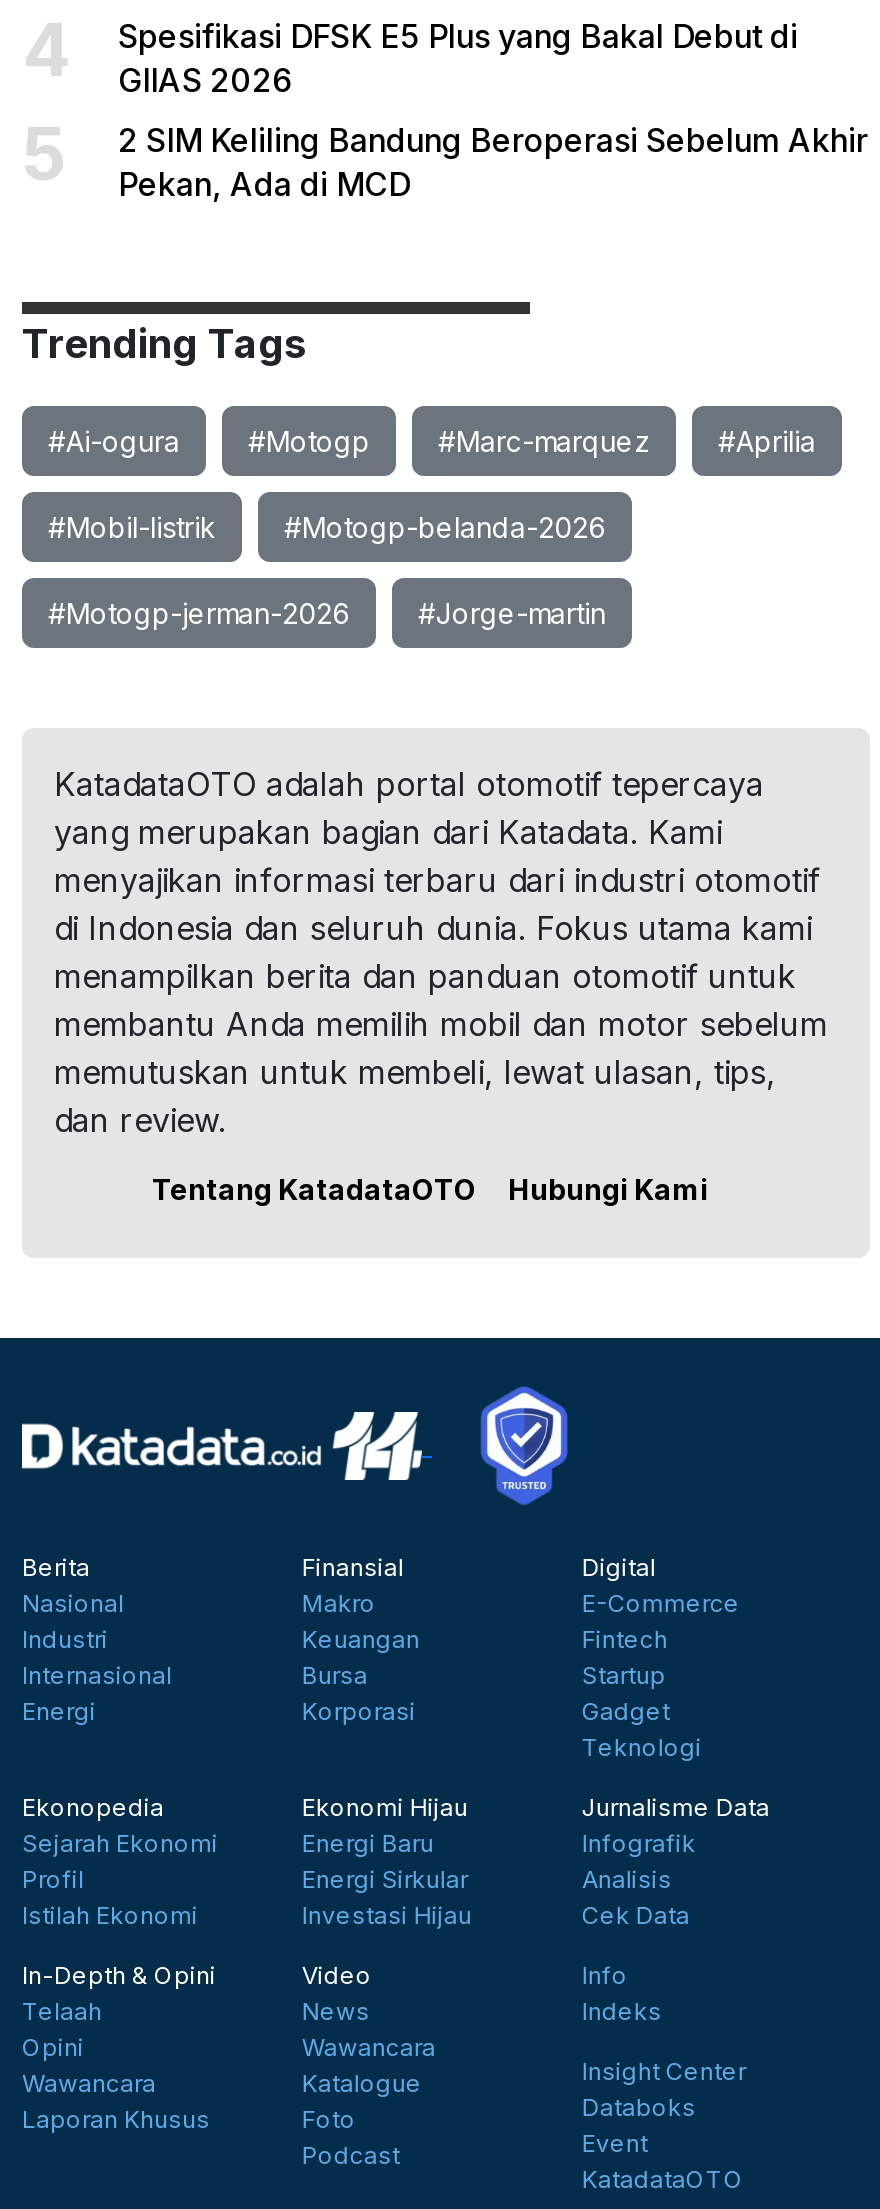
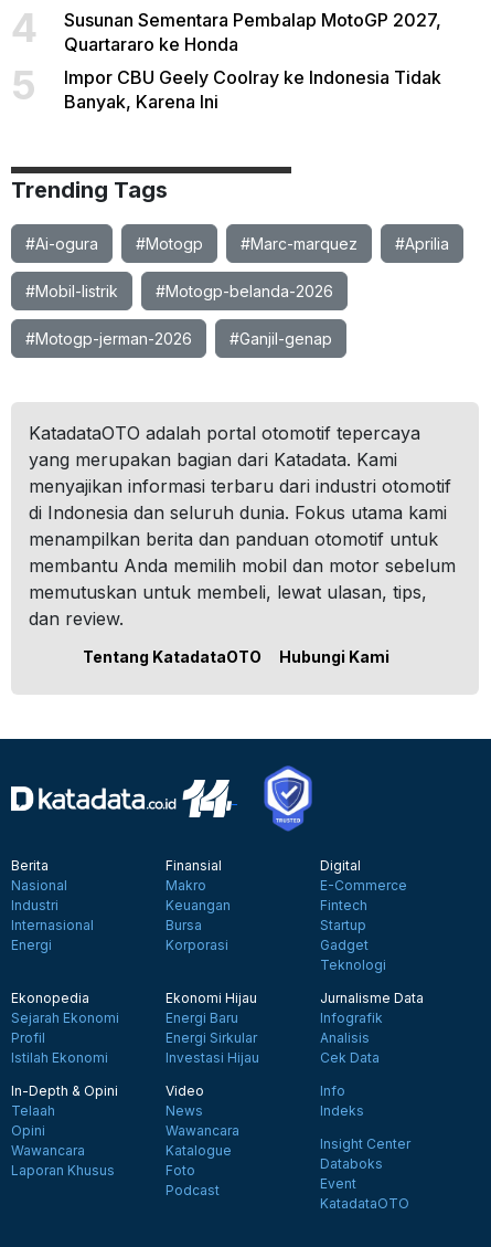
[118,16,798,100] Spesifikasi DFSK E5 Plus yang Bakal Debut di | GIIAS 2026 -> [64,9,441,55] Susunan Sementara Pembalap MotoGP 2027, | Quartararo ke Honda
[118,120,868,204] 2 SIM Keliling Bandung Beroperasi Sebelum Akhir | Pekan, Ada di MCD -> [64,66,441,113] Impor CBU Geely Coolray ke Indonesia Tidak | Banyak, Karena Ini
[418,596,606,630] #Jorge-martin -> [230,329,332,348] #Ganjil-genap

